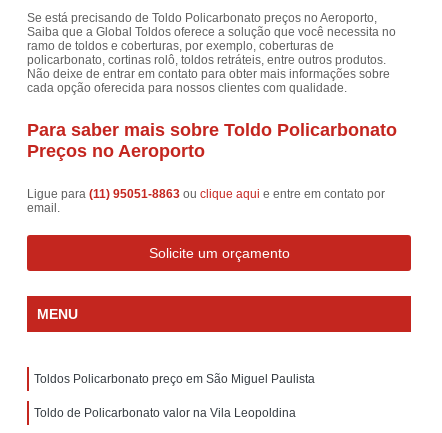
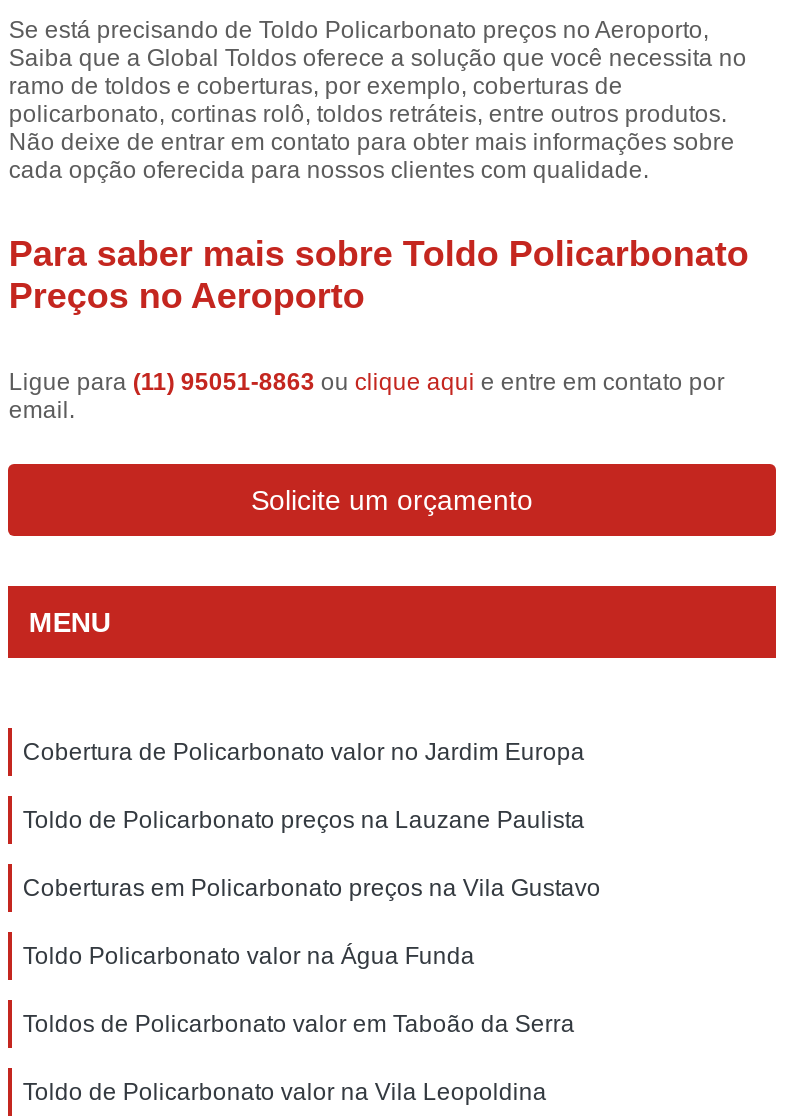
[34,372,315,386] Toldos Policarbonato preço em São Miguel Paulista -> [23,738,601,1038] Cobertura de Policarbonato valor no Jardim Europa | Toldo de Policarbonato preços na Lauzane Paulista | Coberturas em Policarbonato preços na Vila Gustavo | Toldo Policarbonato valor na Água Funda | Toldos de Policarbonato valor em Taboão da Serra

